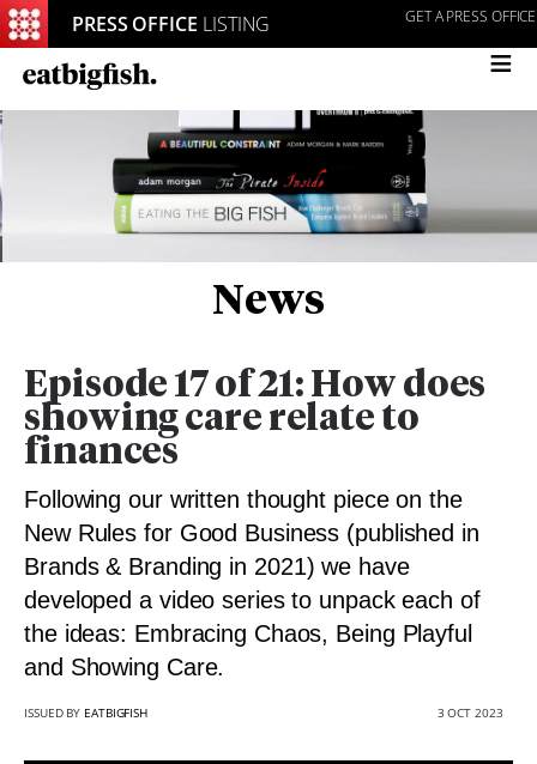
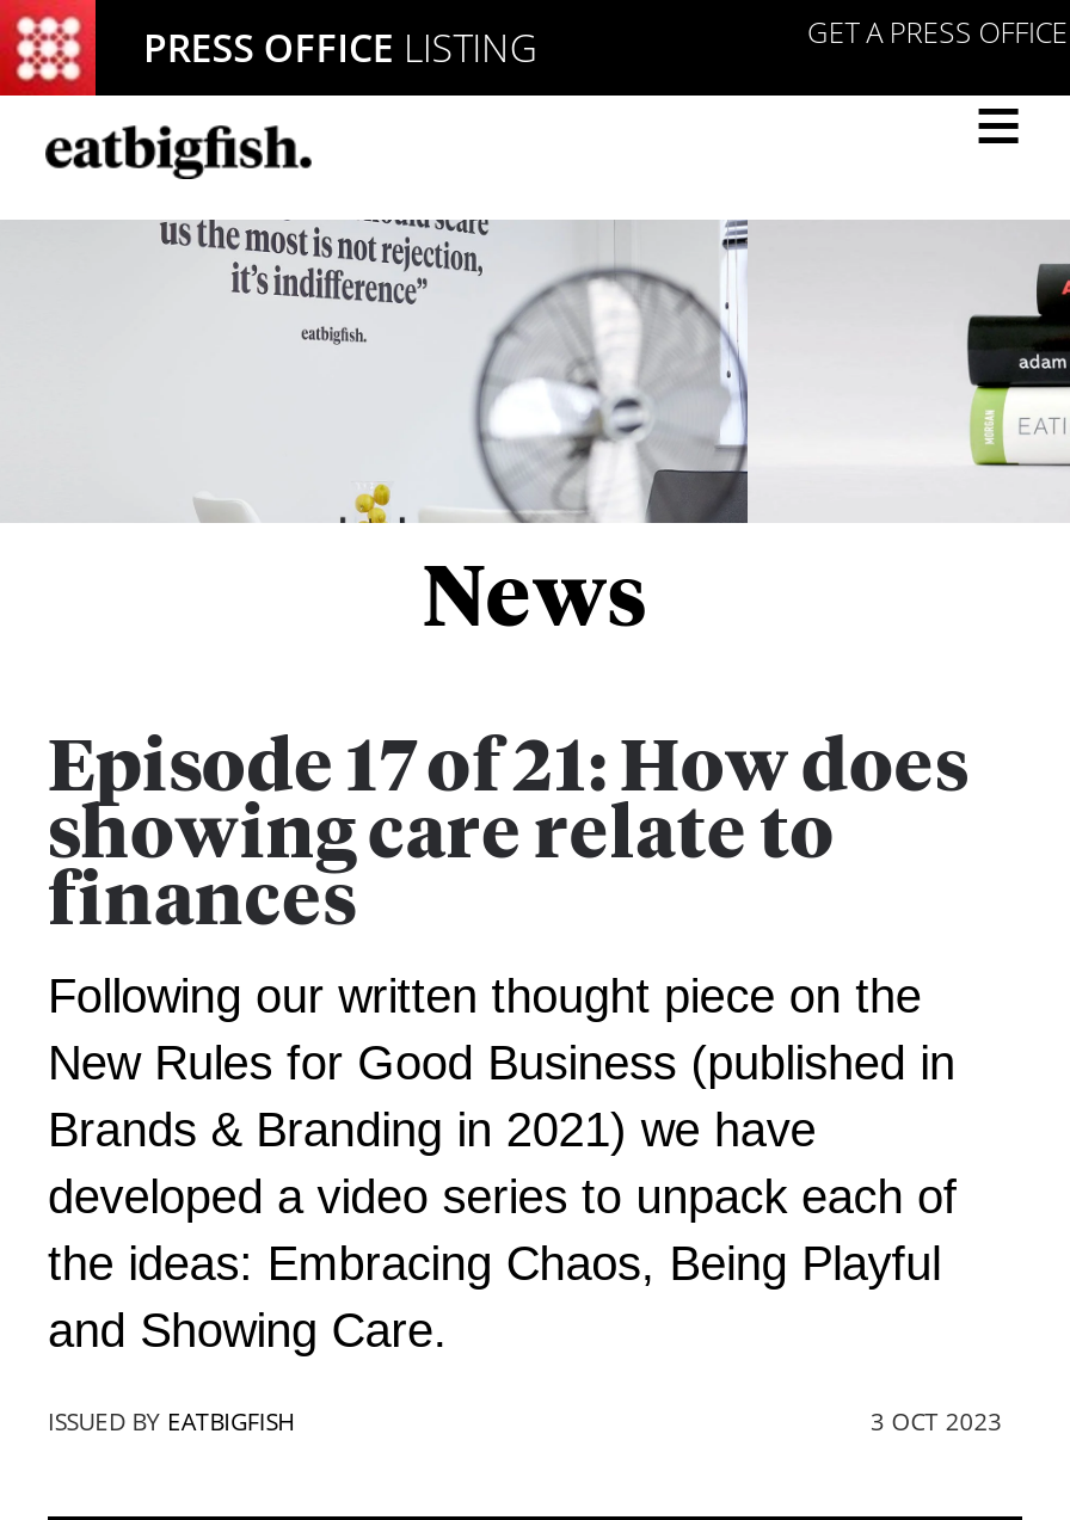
[82,109,533,262] [image] -> [160,217,1063,525] [image]

